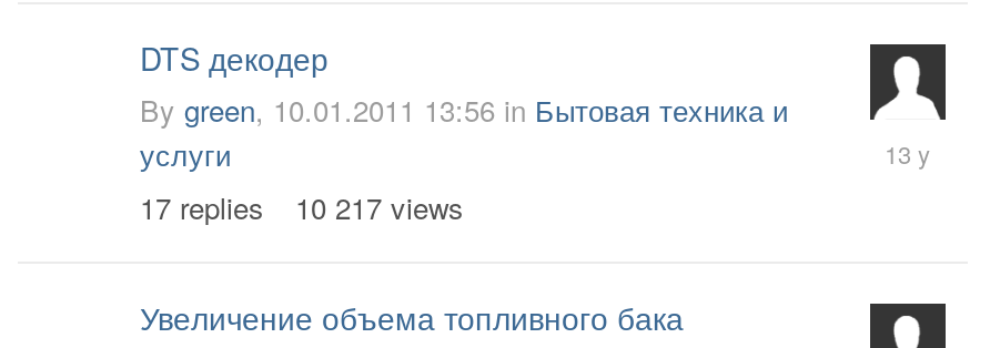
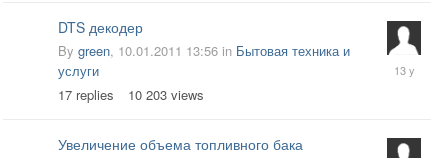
[140,186,464,228] 17 replies 10 217 views -> [58,85,204,104] 17 replies 10 203 views

